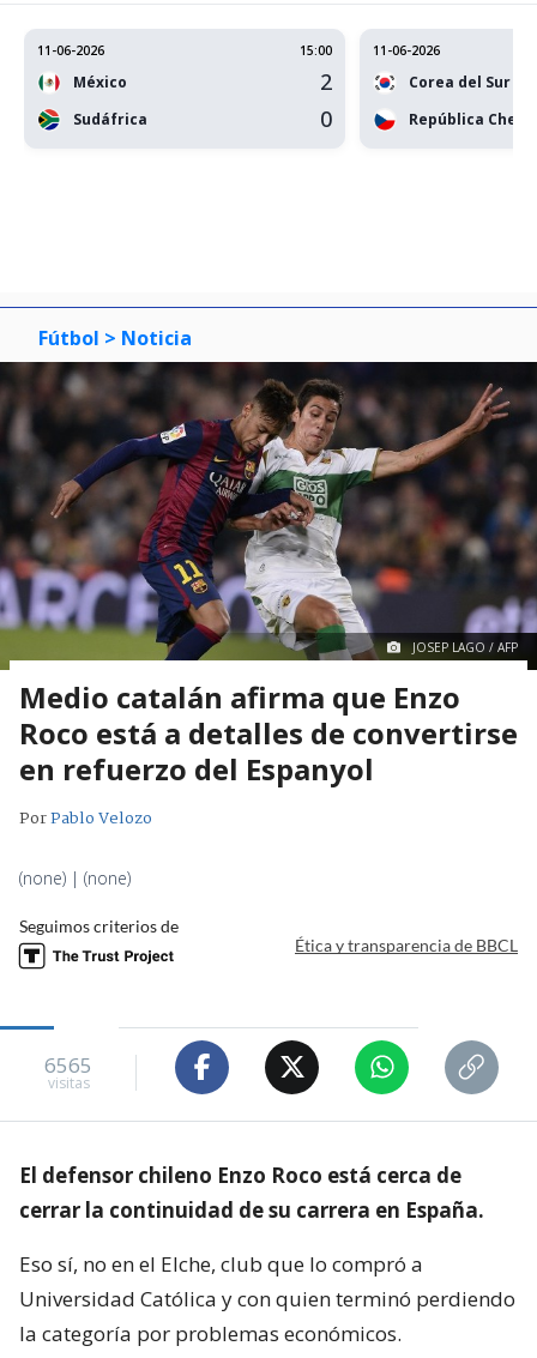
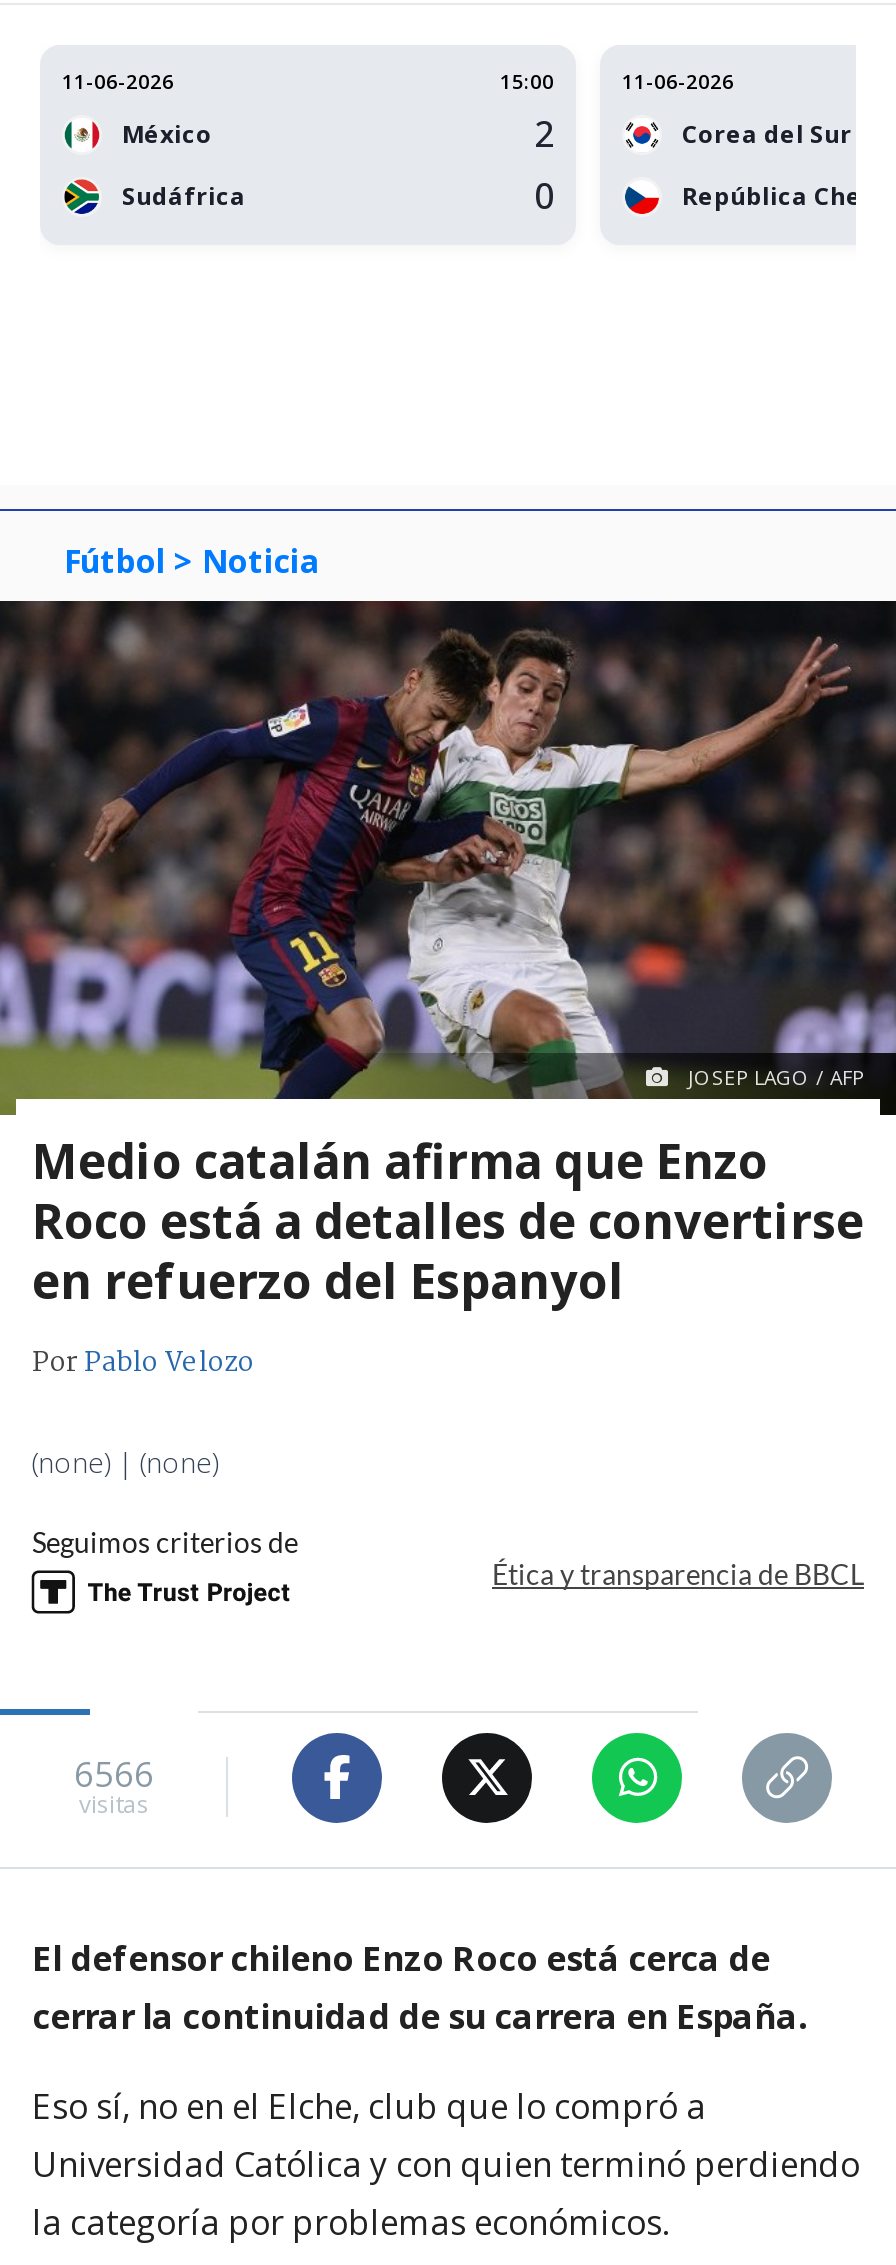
[44,1052,92,1079] 6565 -> [74,1752,154,1798] 6566

